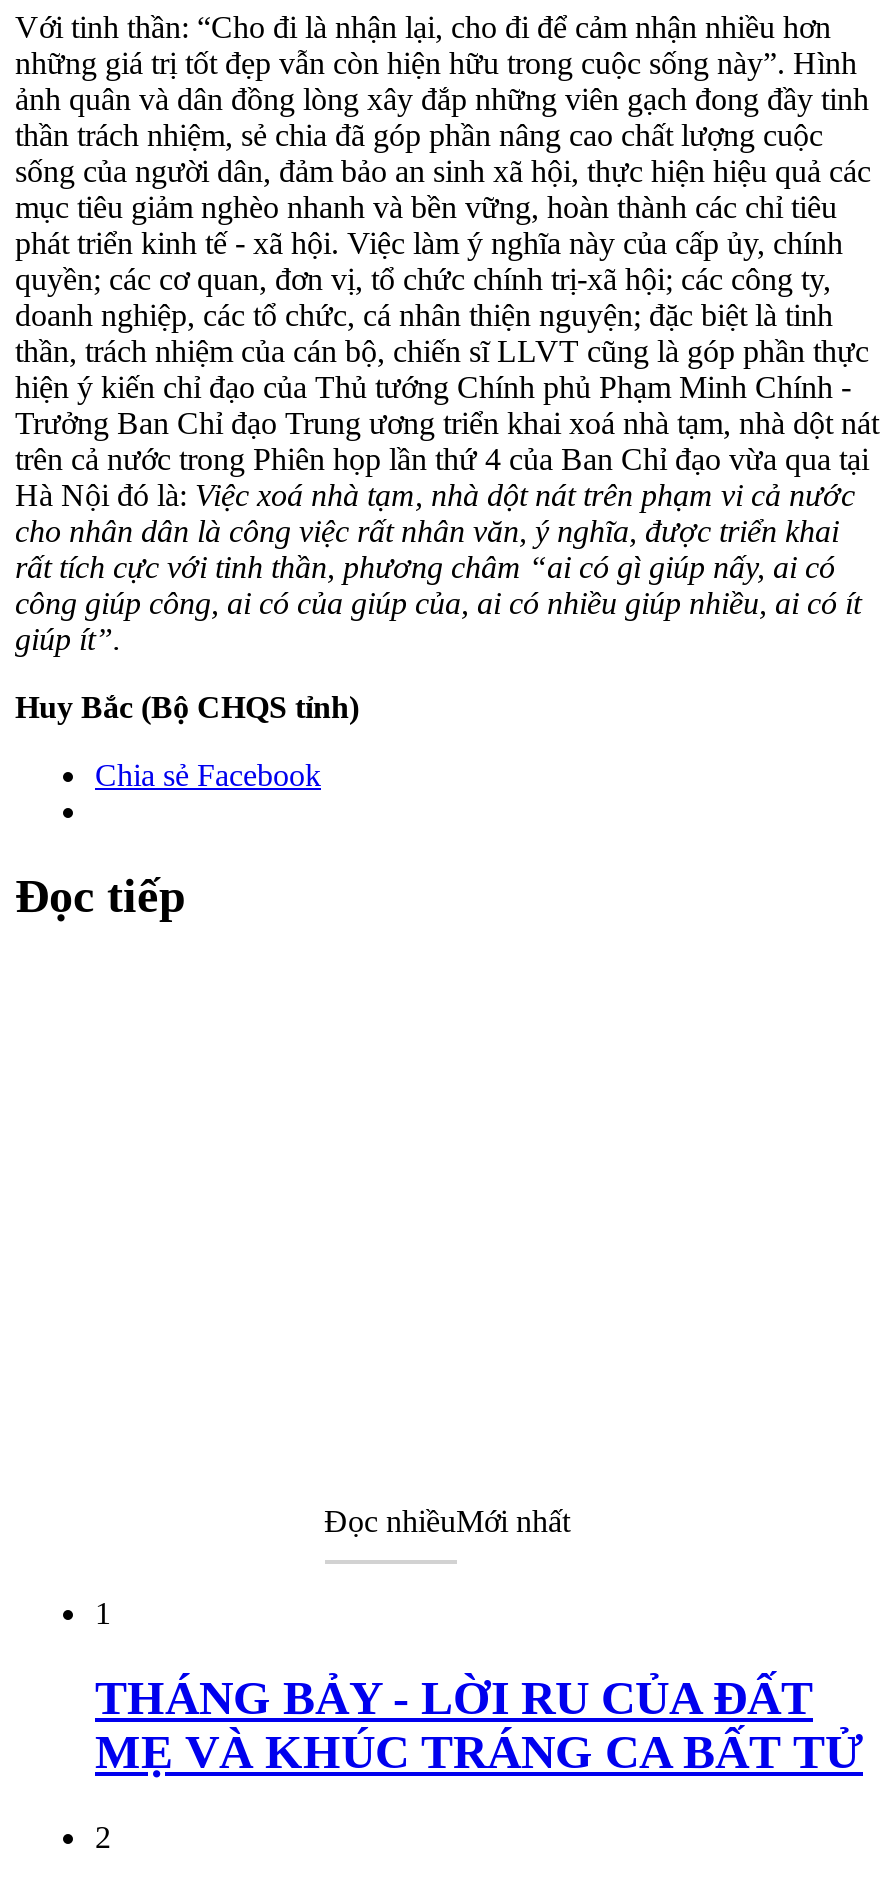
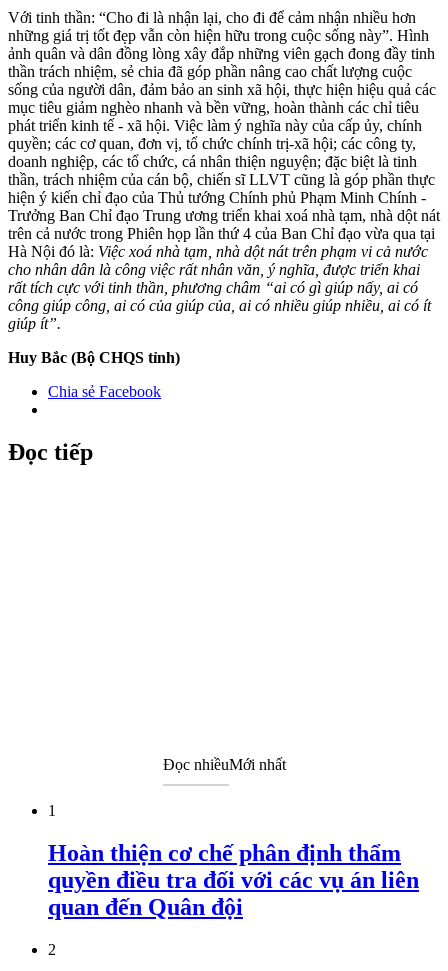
[95,1672,863,1778] THÁNG BẢY - LỜI RU CỦA ĐẤT | MẸ VÀ KHÚC TRÁNG CA BẤT TỬ -> [48,840,419,920] Hoàn thiện cơ chế phân định thẩm | quyền điều tra đối với các vụ án liên | quan đến Quân đội

